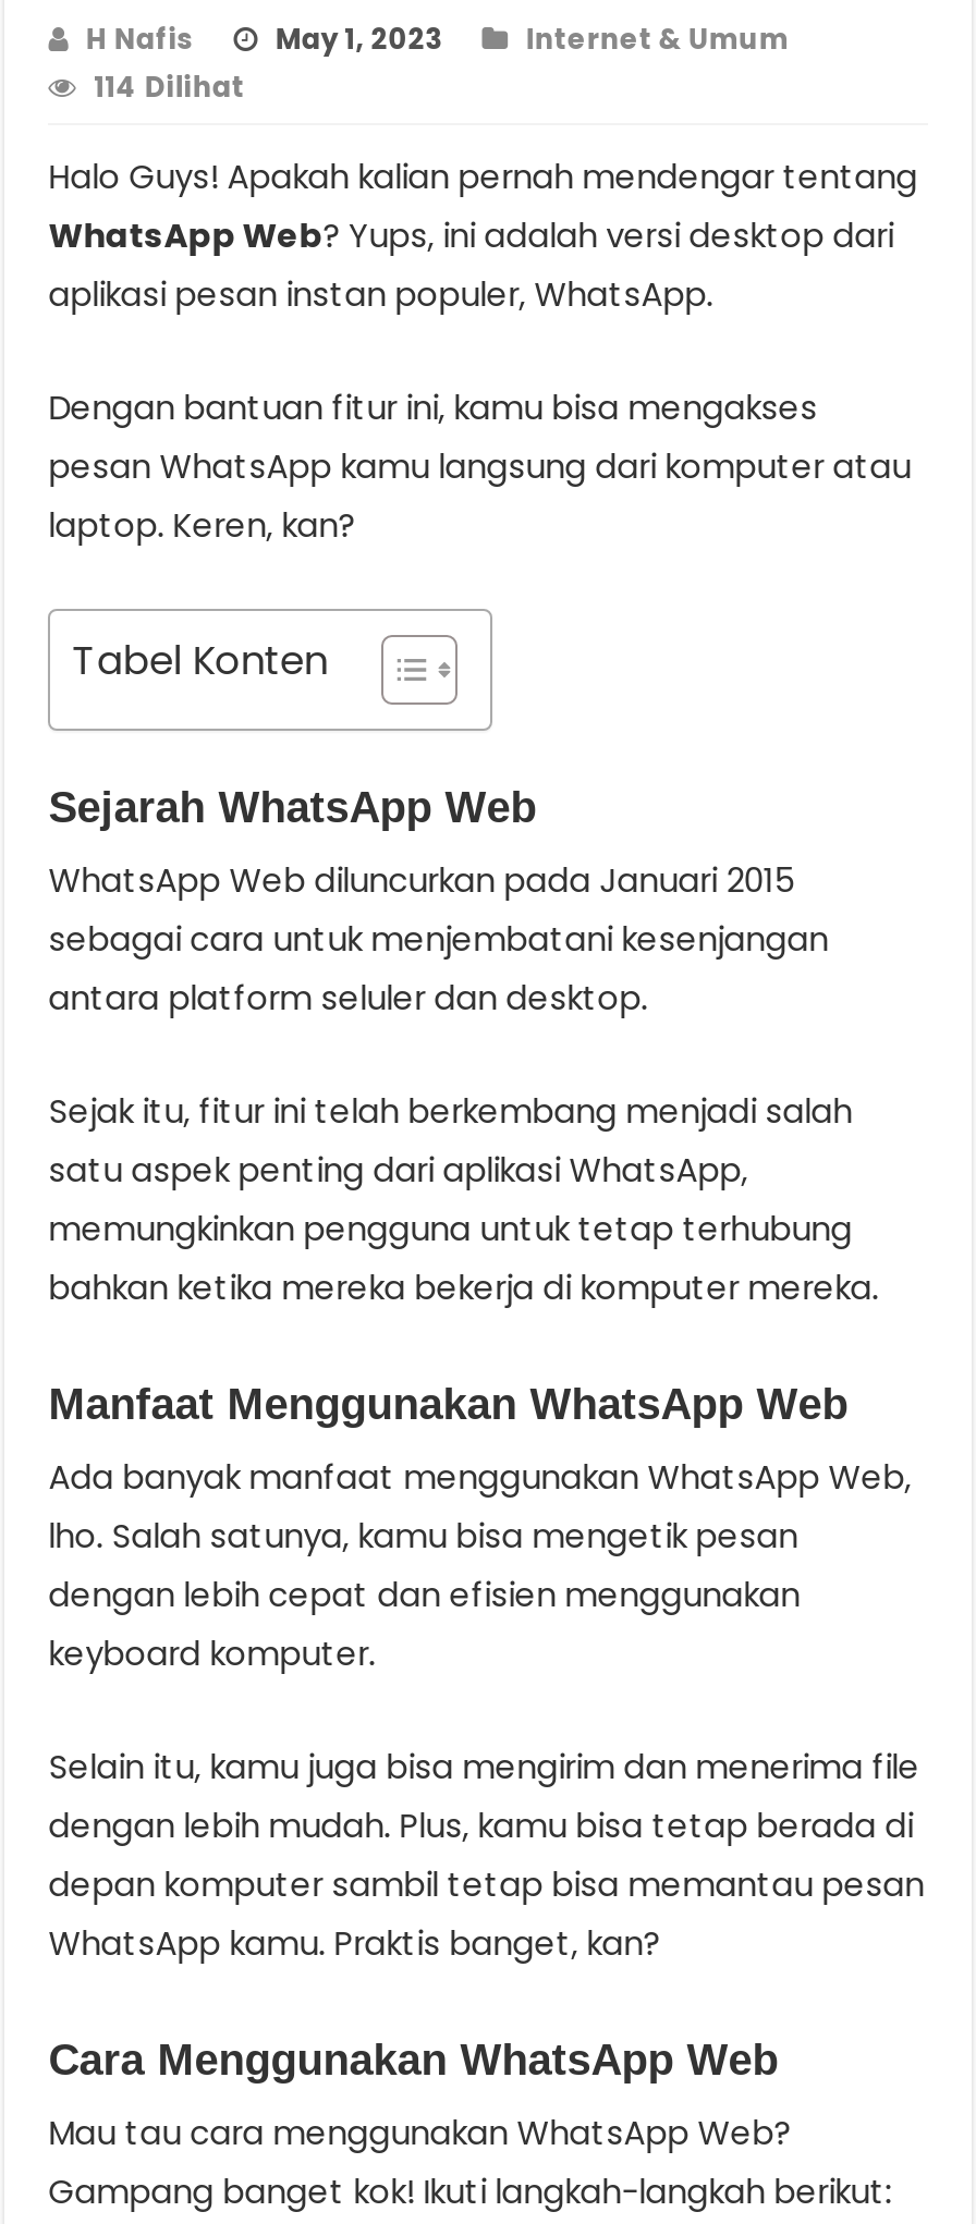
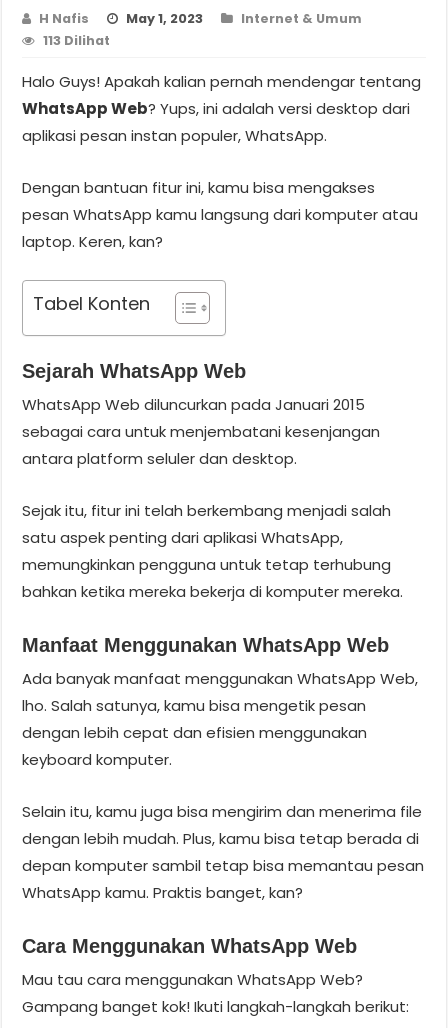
[94,68,244,105] 114 Dilihat -> [43,32,110,49] 113 Dilihat

